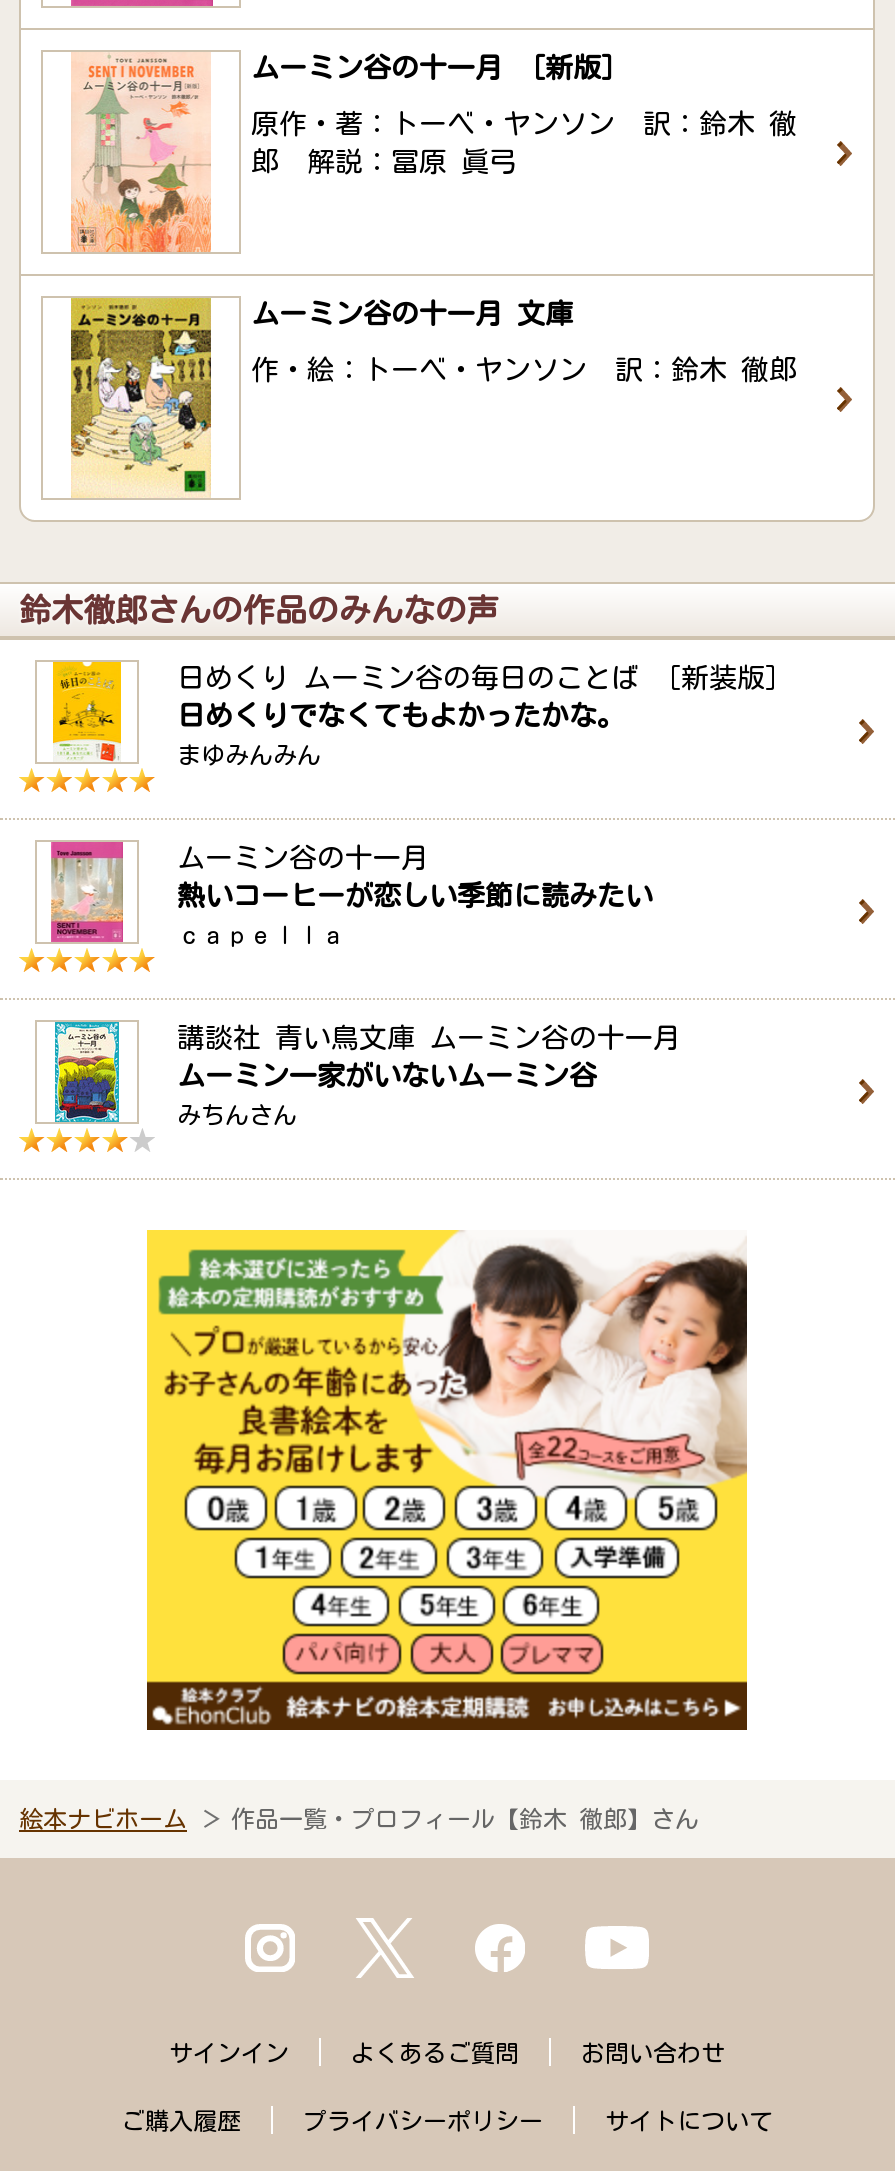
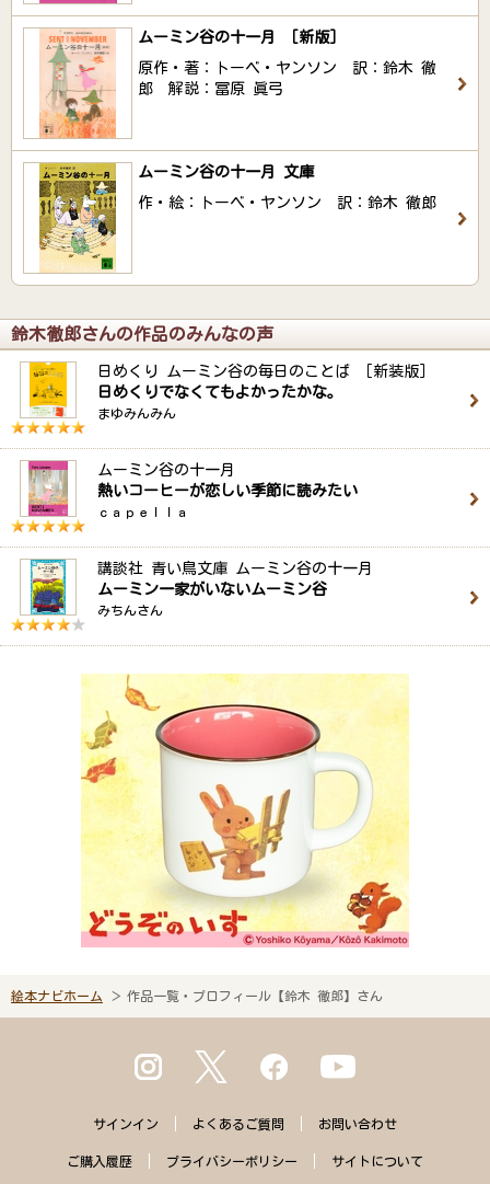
[145,1228,749,1732] [image] -> [81,674,409,947] [image]

